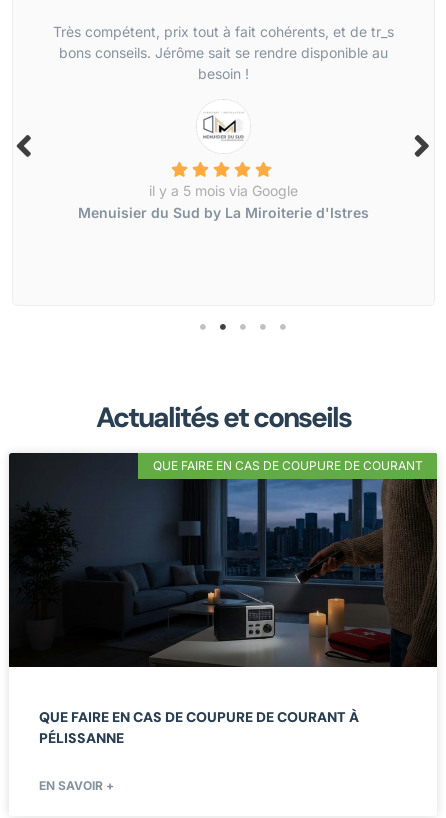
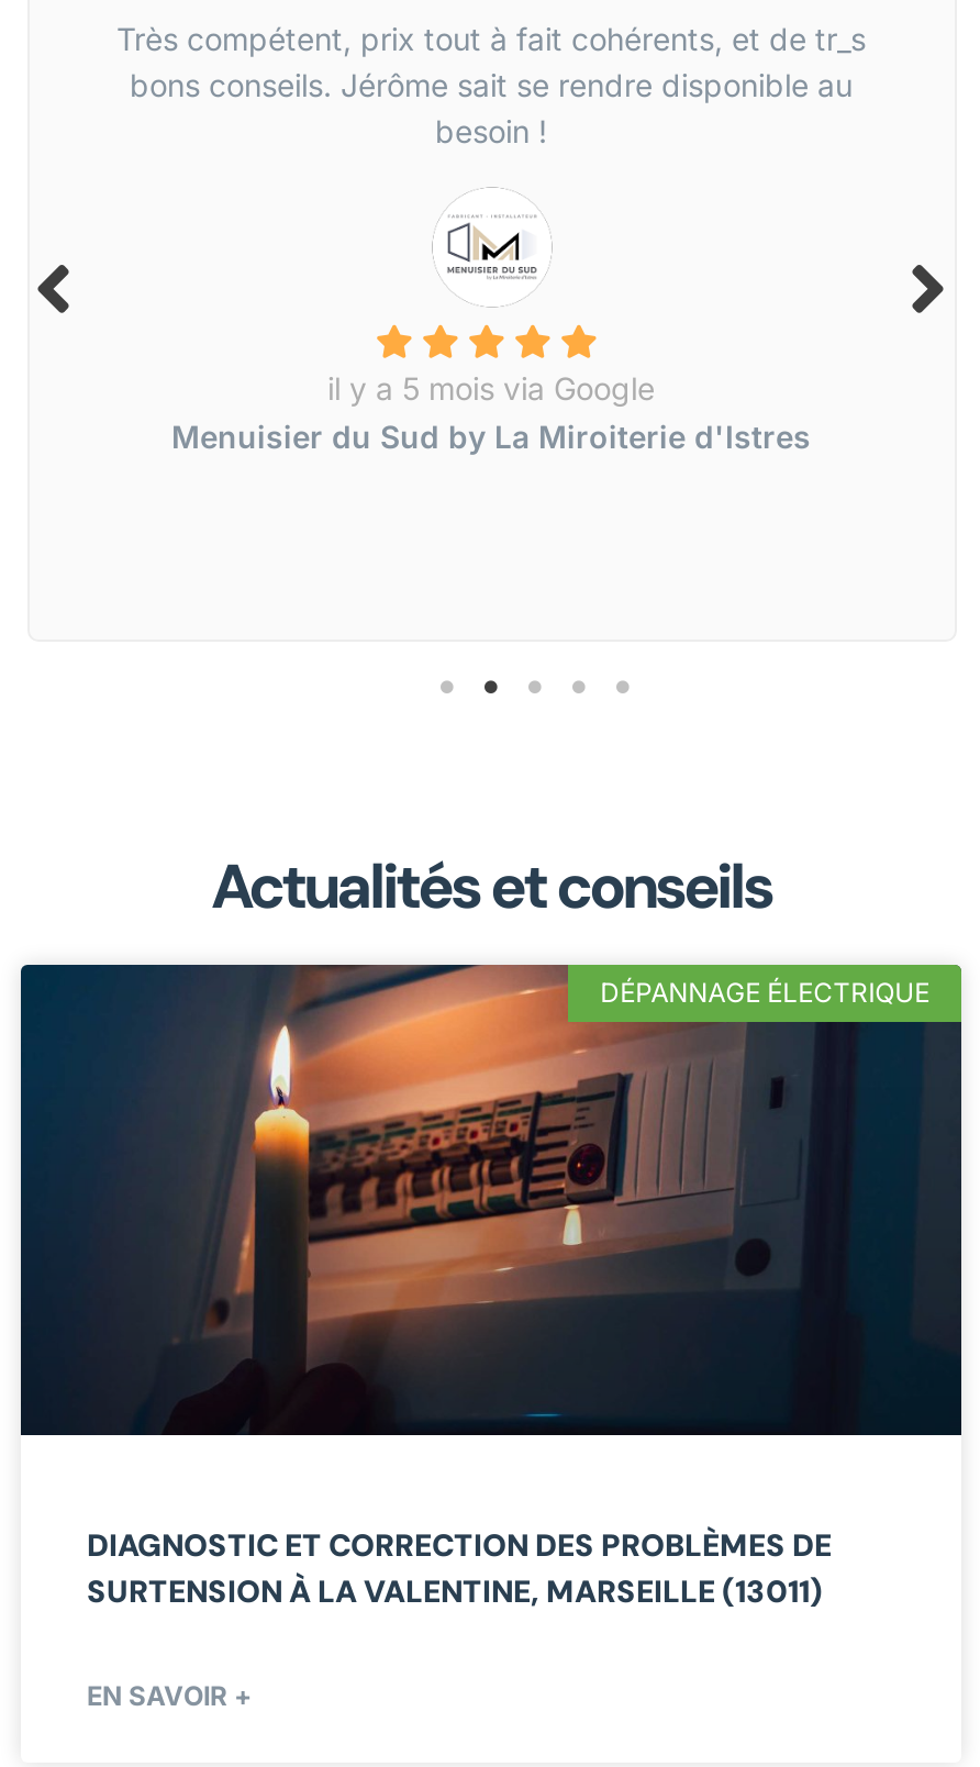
[9,454,437,667] [image] | QUE FAIRE EN CAS DE COUPURE DE COURANT -> [21,965,961,1435] [image] | DÉPANNAGE ÉLECTRIQUE
[39,708,359,747] QUE FAIRE EN CAS DE COUPURE DE COURANT À | PÉLISSANNE -> [87,1525,832,1611] DIAGNOSTIC ET CORRECTION DES PROBLÈMES DE | SURTENSION À LA VALENTINE, MARSEILLE (13011)

